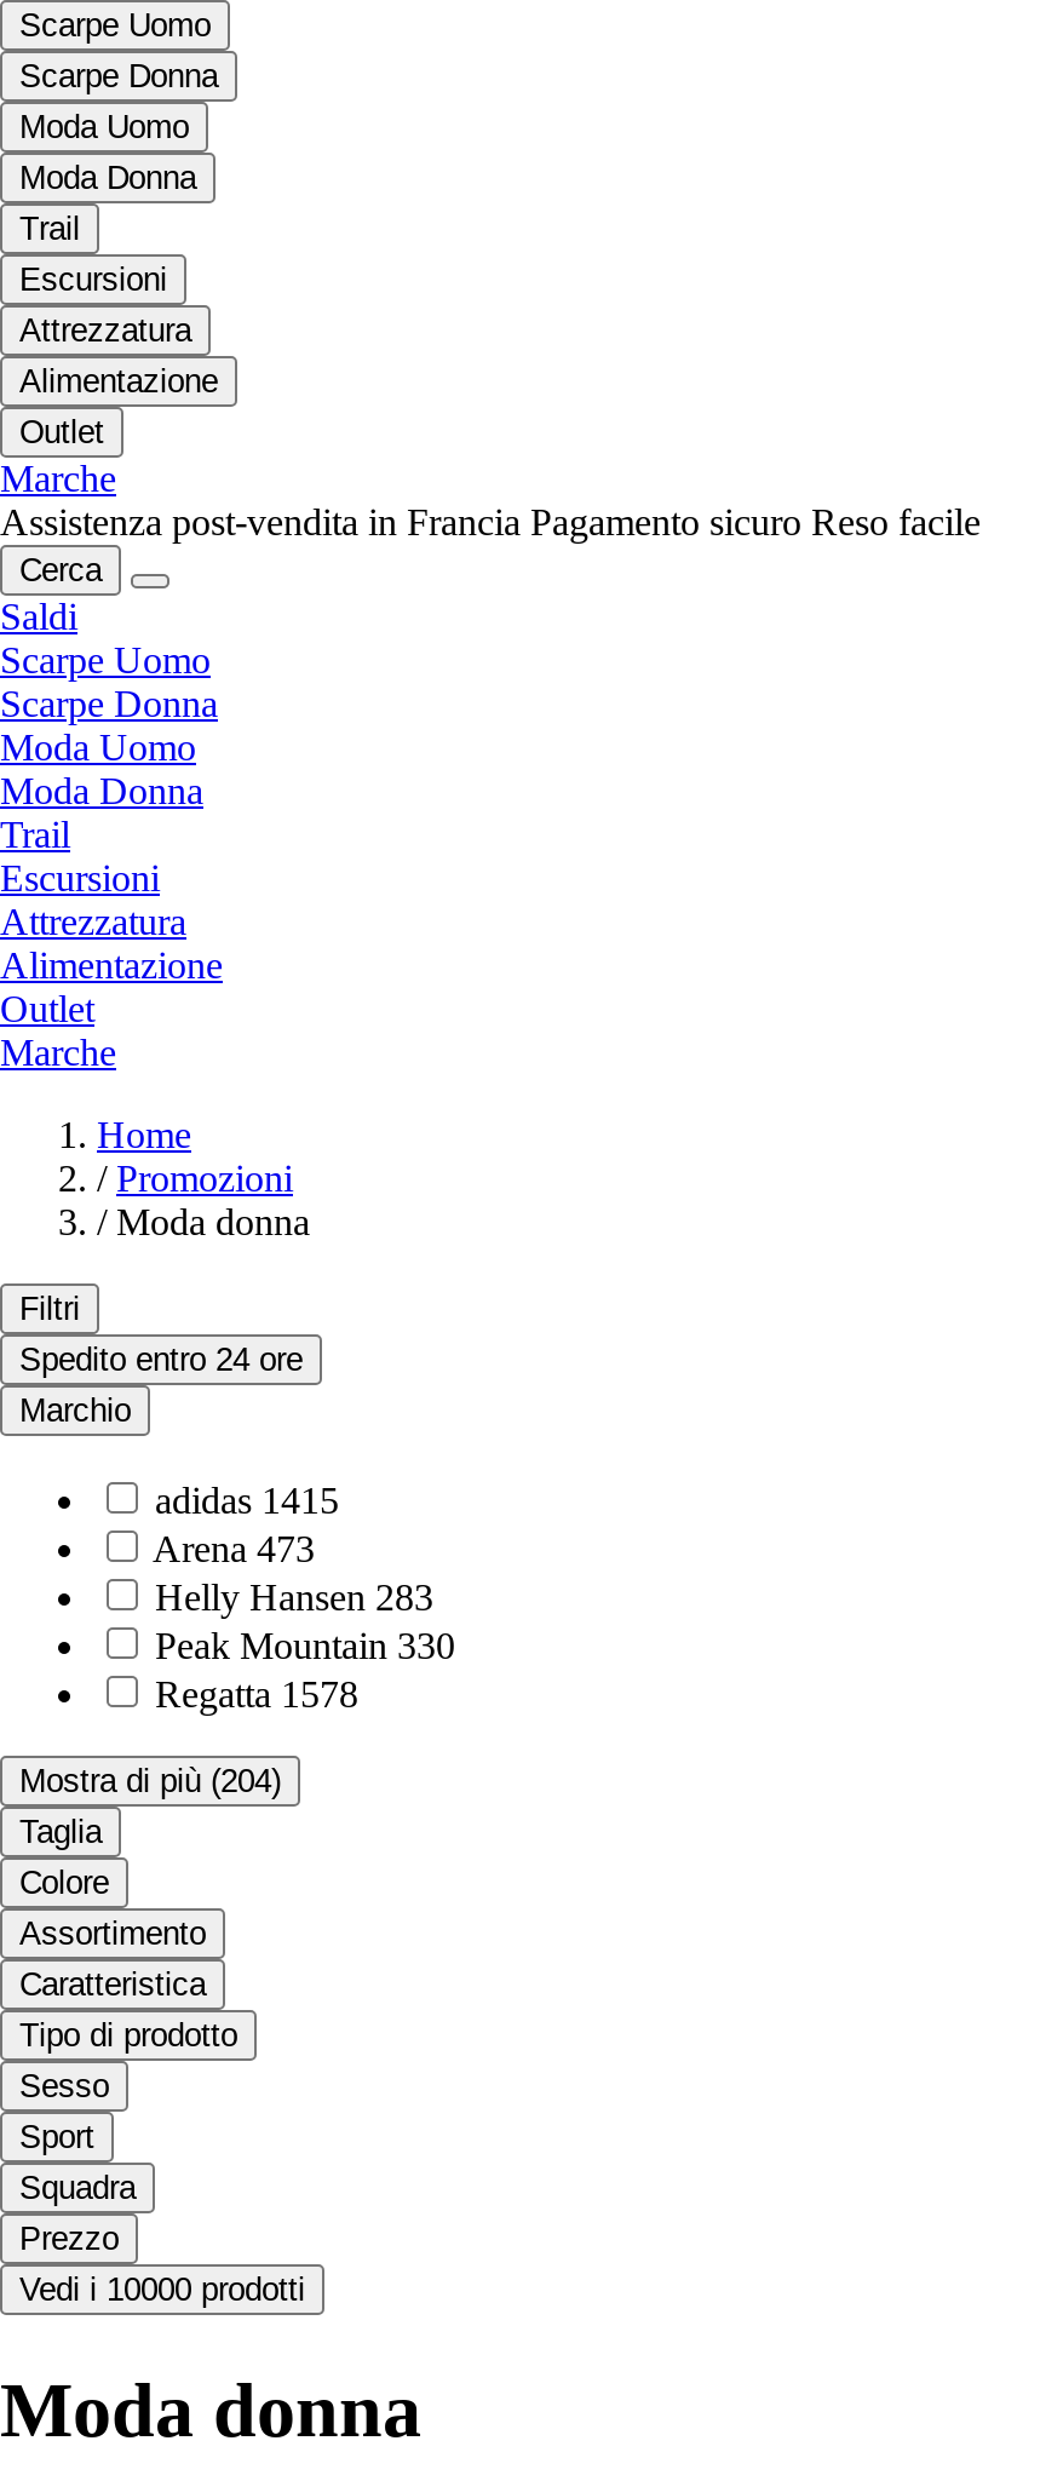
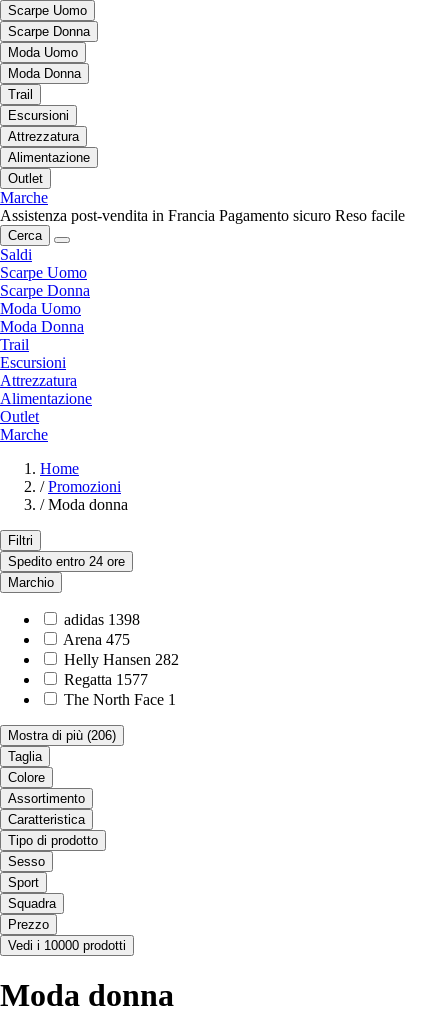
[153,1480,455,1715] adidas 1415 | Arena 473 | Helly Hansen 283 | Peak Mountain 330 | Regatta 1578 -> [63,611,179,708] adidas 1398 | Arena 475 | Helly Hansen 282 | Regatta 1577 | The North Face 1
[19,1763,281,1799] Mostra di più (204) -> [8,728,116,743] Mostra di più (206)

